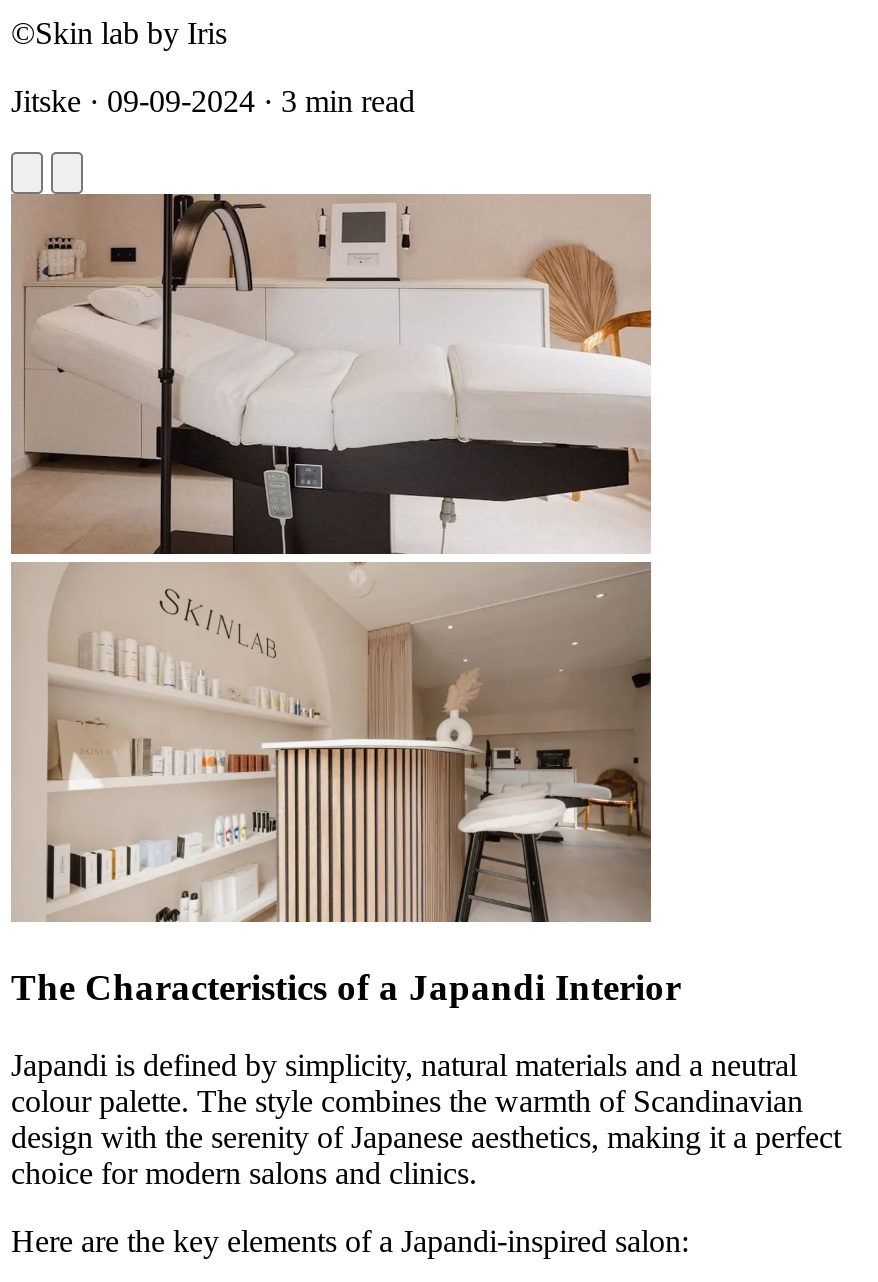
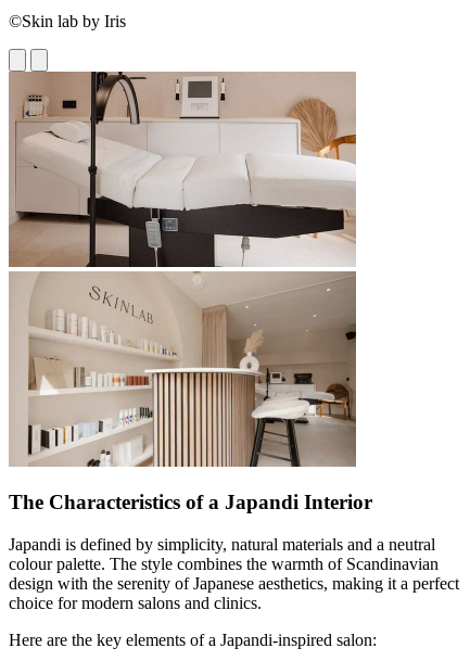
[11,83,415,117] Jitske · 09-09-2024 · 3 min read -> none

